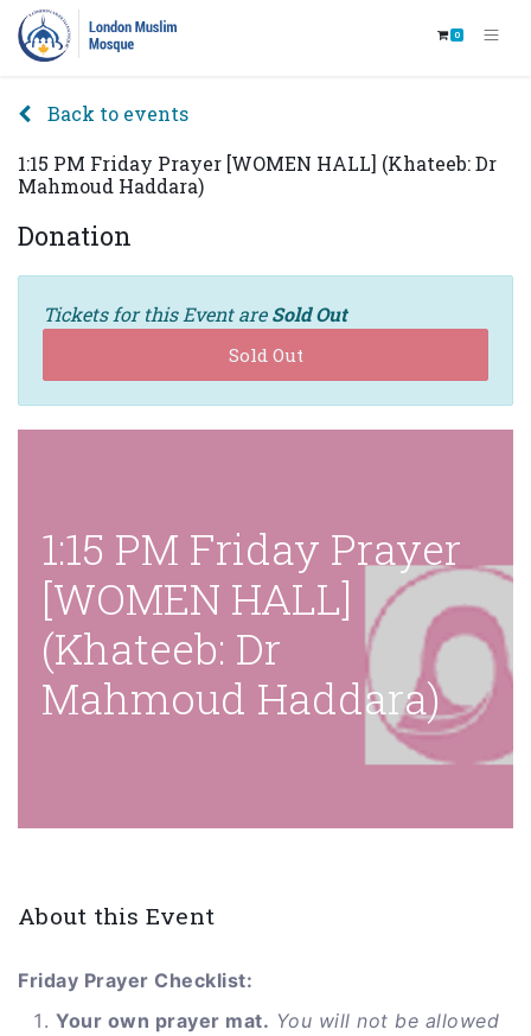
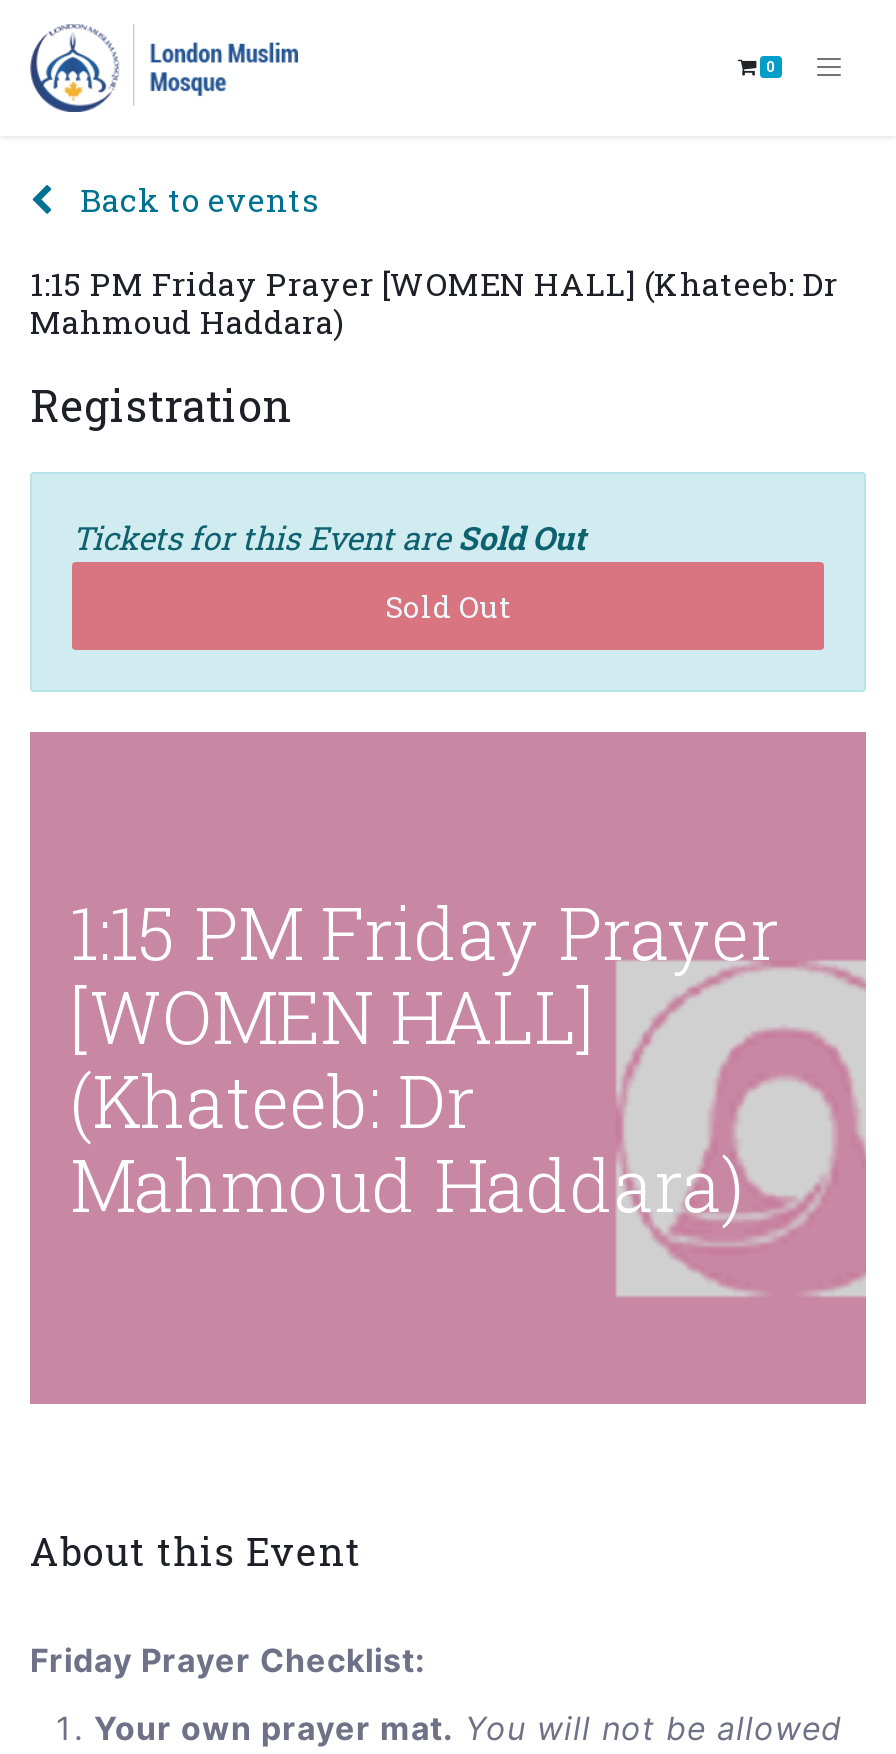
[18,218,132,253] Donation -> [30,376,292,434] Registration

